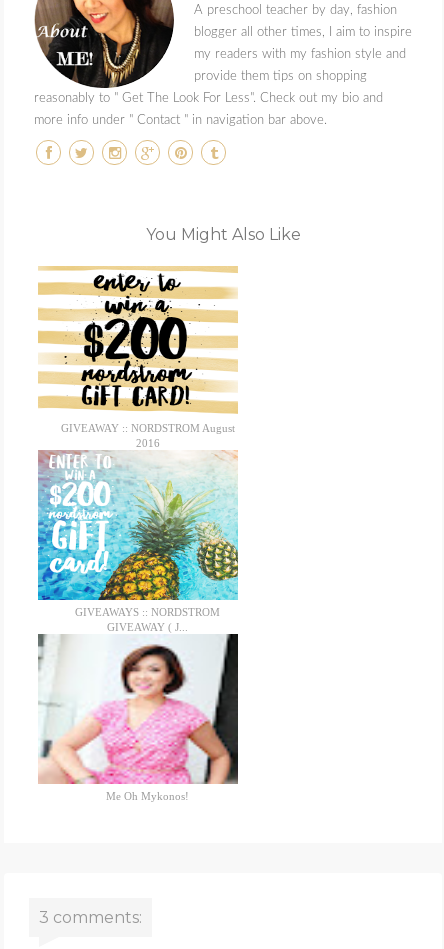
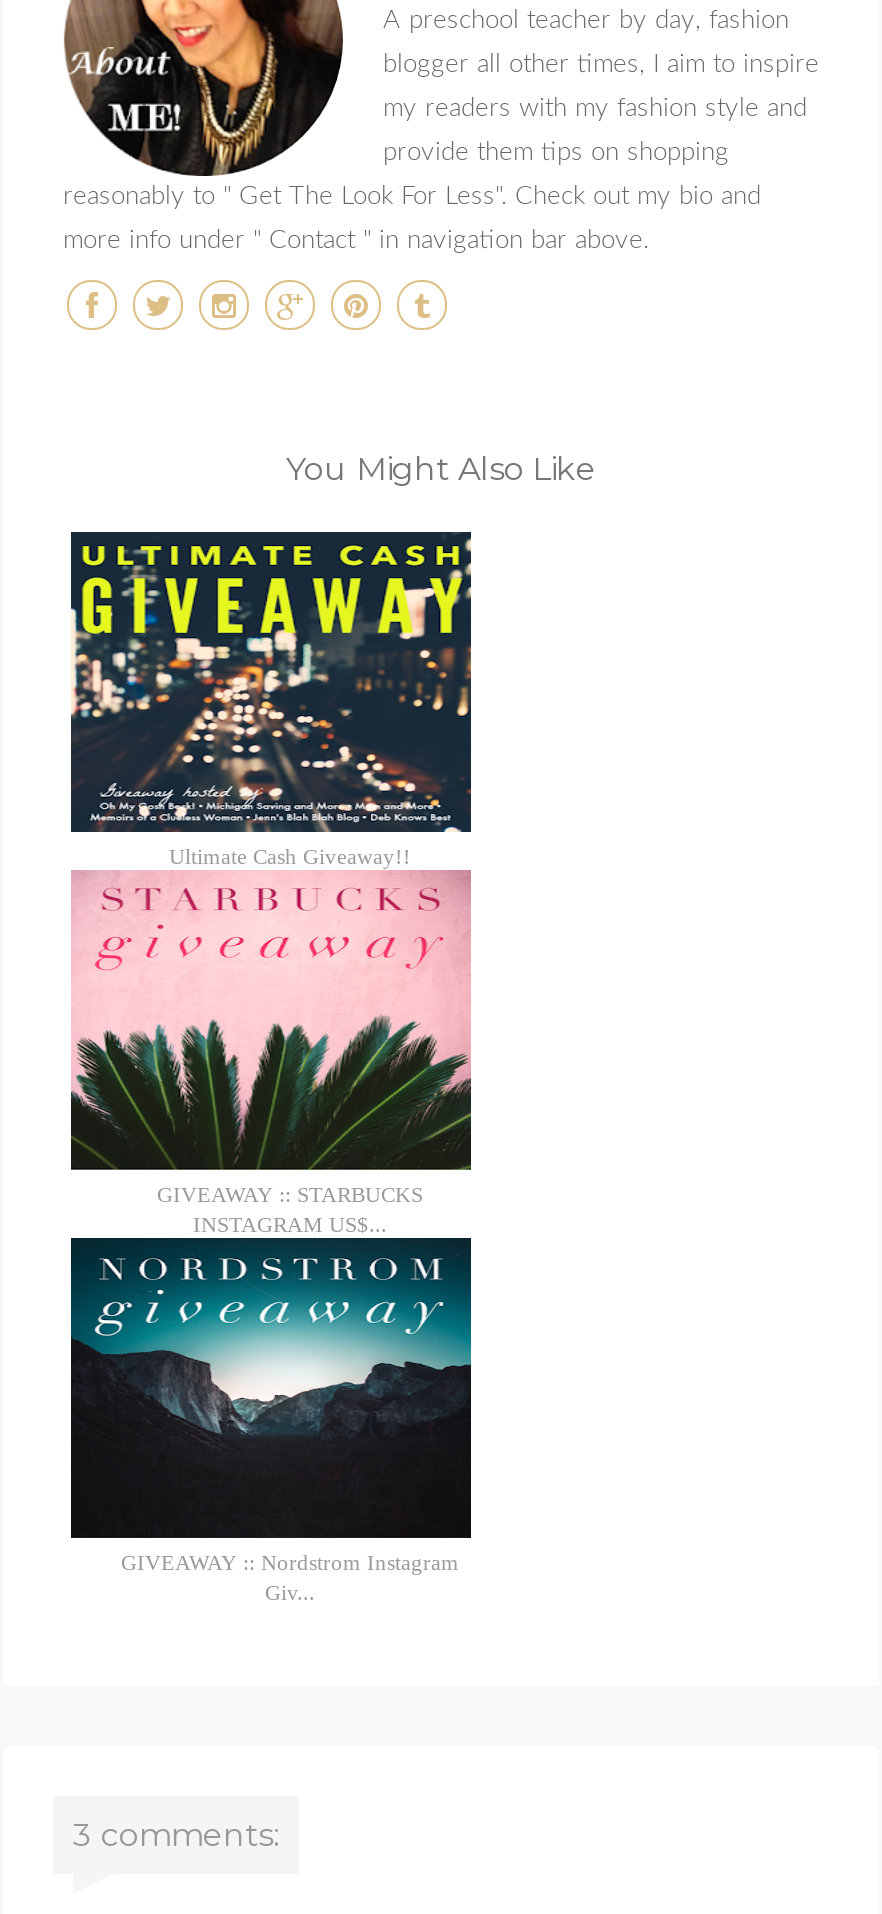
[38,266,238,449] [image] | GIVEAWAY :: NORDSTROM August | 2016 -> [69,530,473,868] [image] | Ultimate Cash Giveaway!!
[37,436,239,633] [image] | GIVEAWAYS :: NORDSTROM | GIVEAWAY ( J... -> [69,870,473,1236] [image] | GIVEAWAY :: STARBUCKS | INSTAGRAM US$...
[37,619,239,802] [image] | Me Oh Mykonos! -> [69,1236,473,1604] [image] | GIVEAWAY :: Nordstrom Instagram | Giv...

